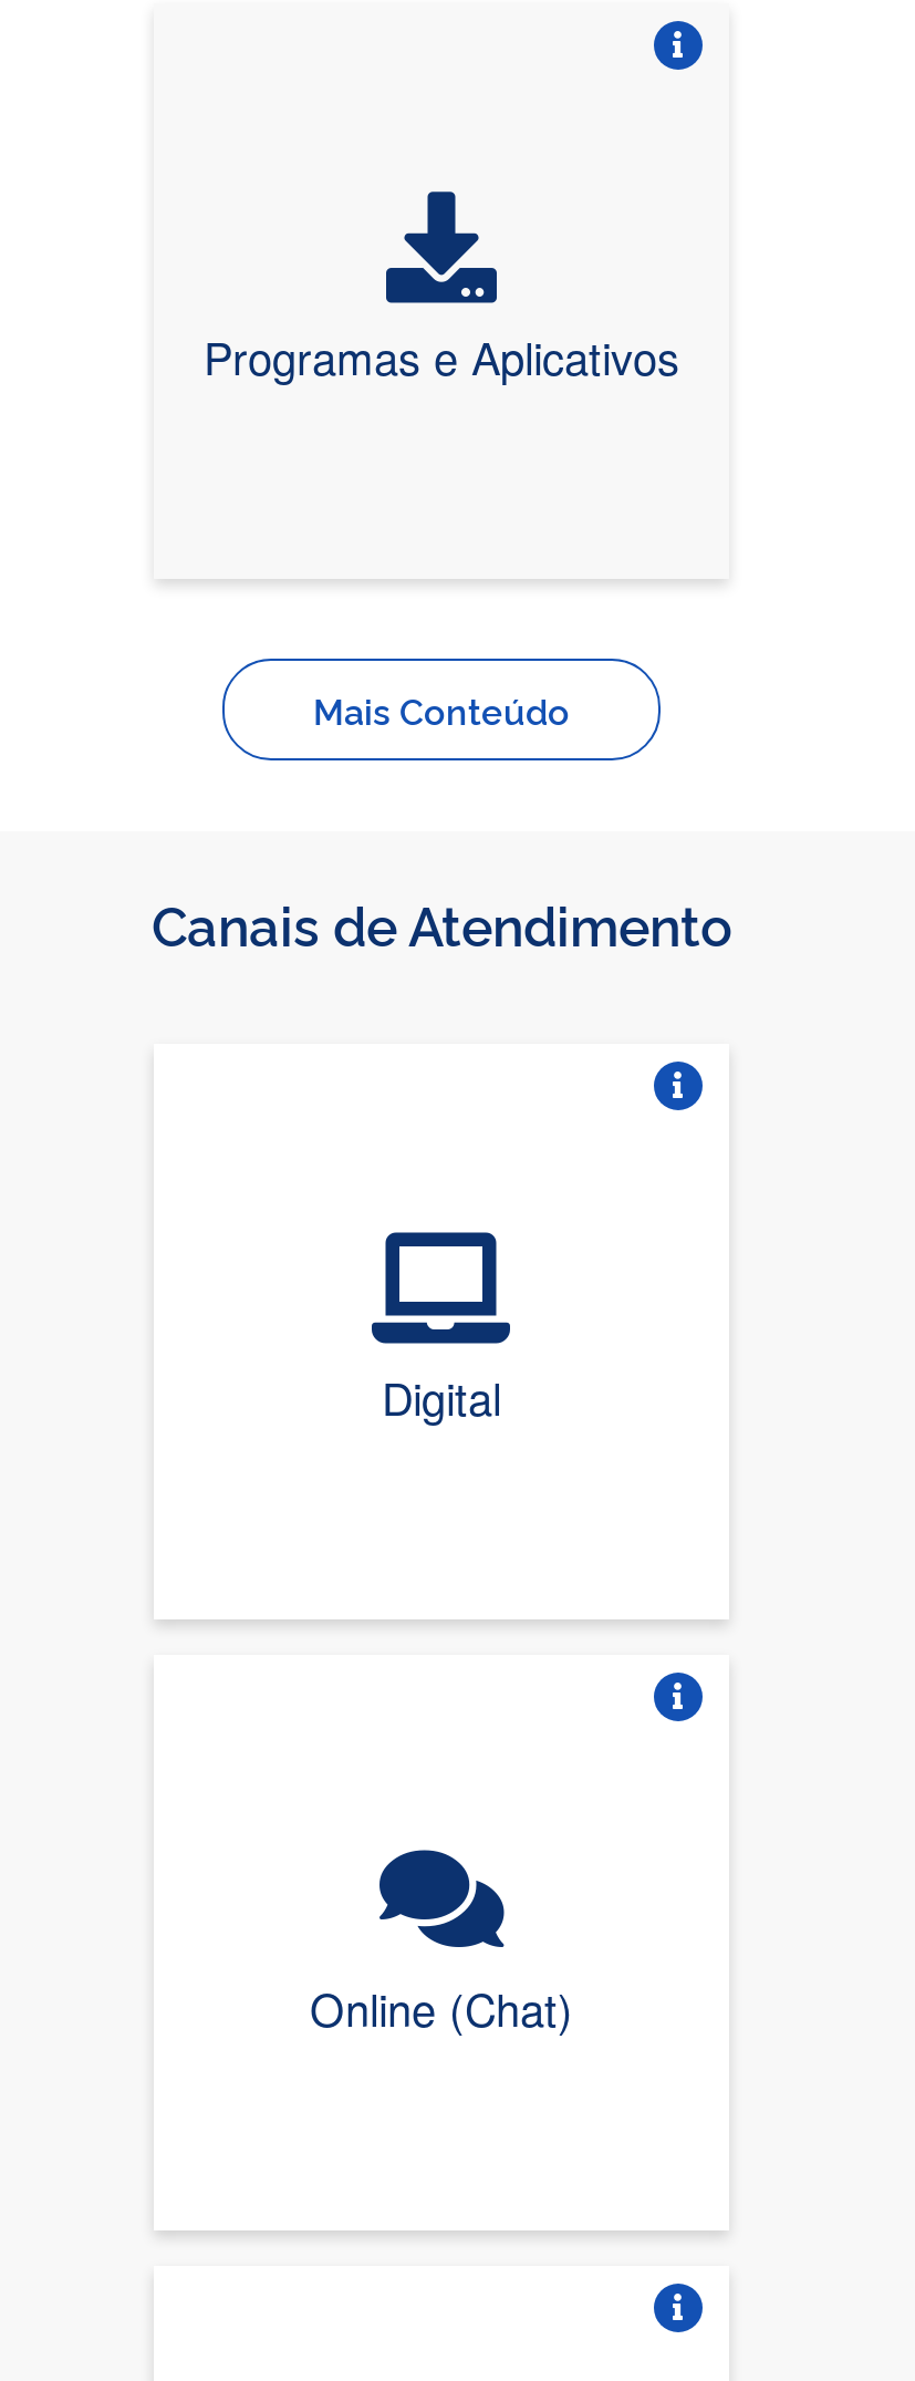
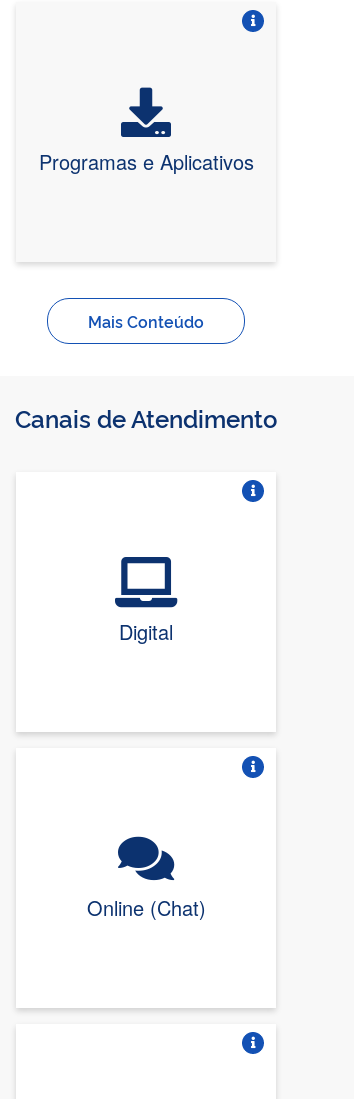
[371,1232,497,1340] [image] -> [114,557,178,602] [image]

